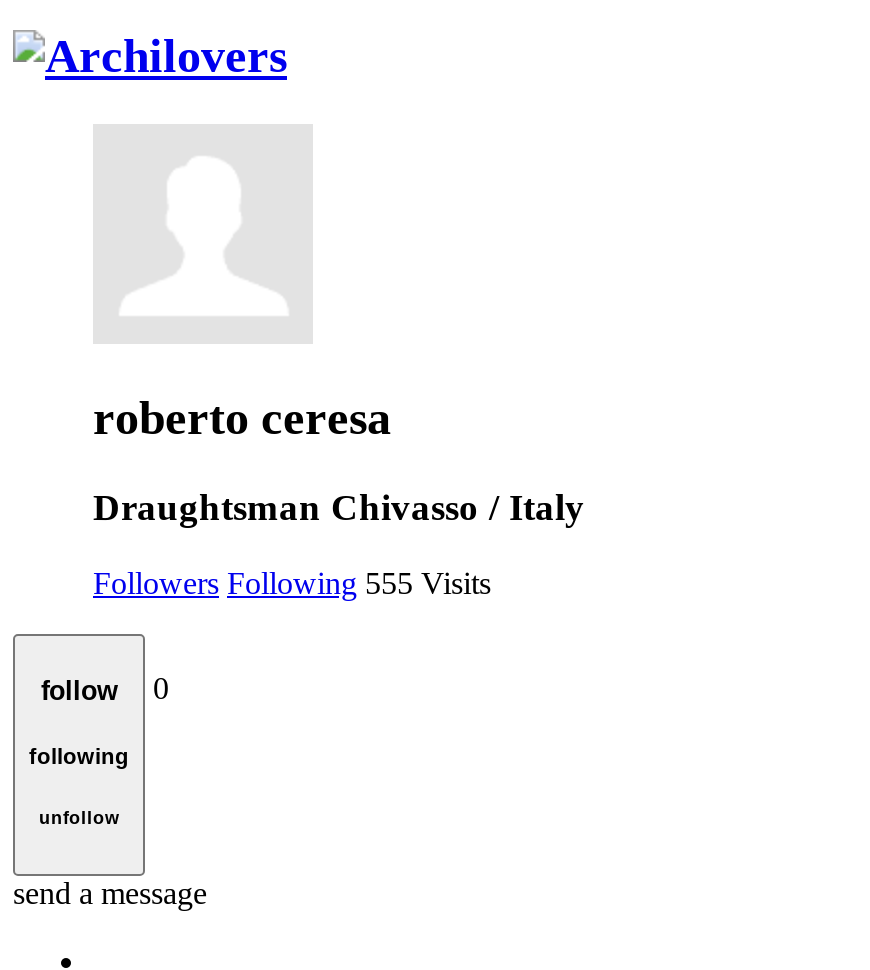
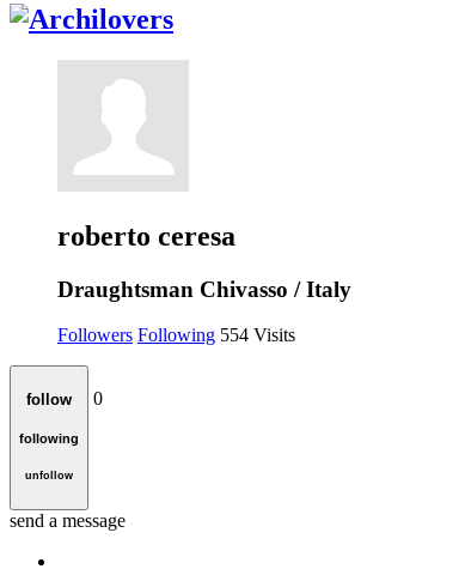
[93,567,491,601] Followers Following 555 Visits -> [57,325,295,345] Followers Following 554 Visits

